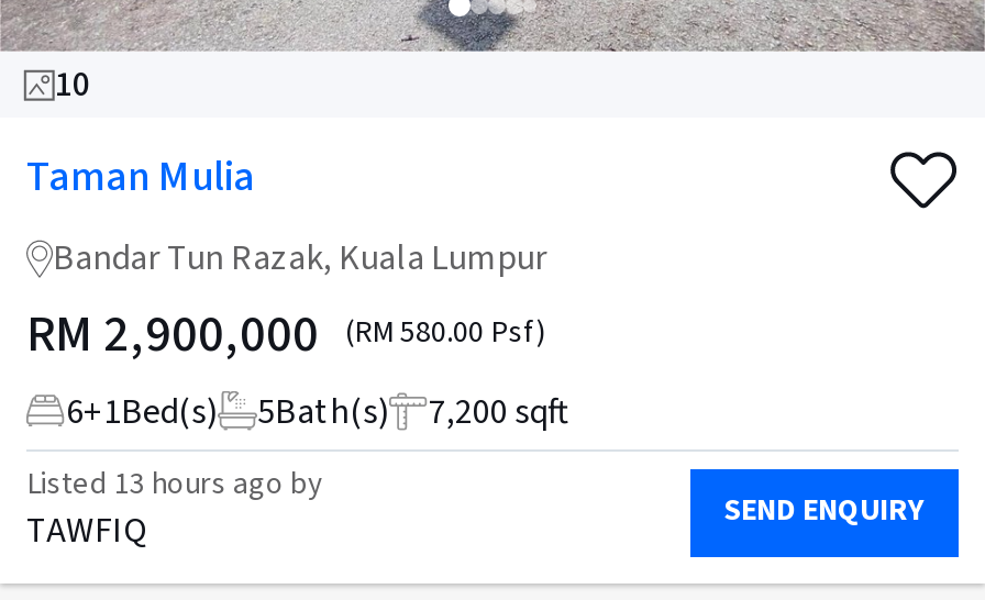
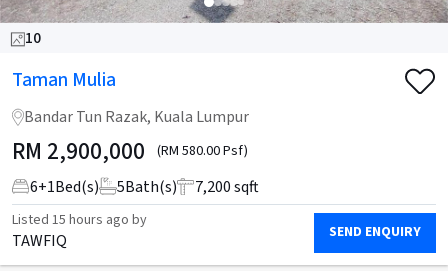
[26,462,323,506] Listed 13 hours ago by -> [12,210,147,230] Listed 15 hours ago by

